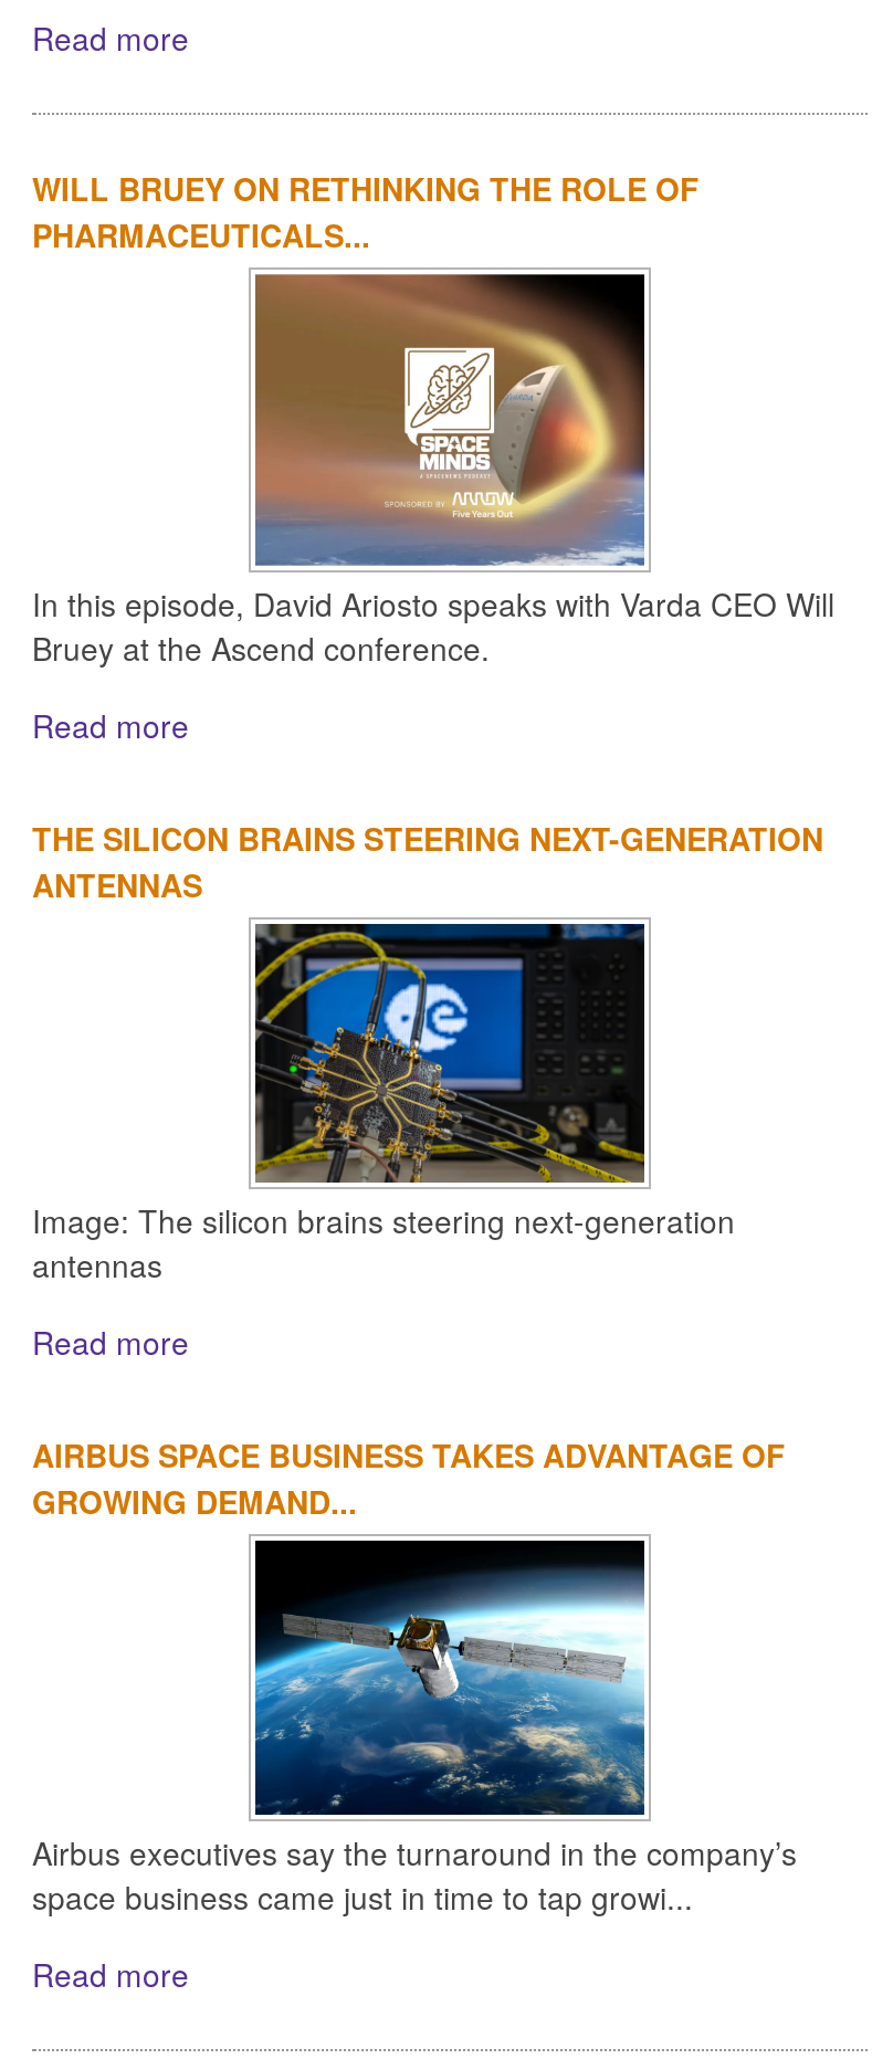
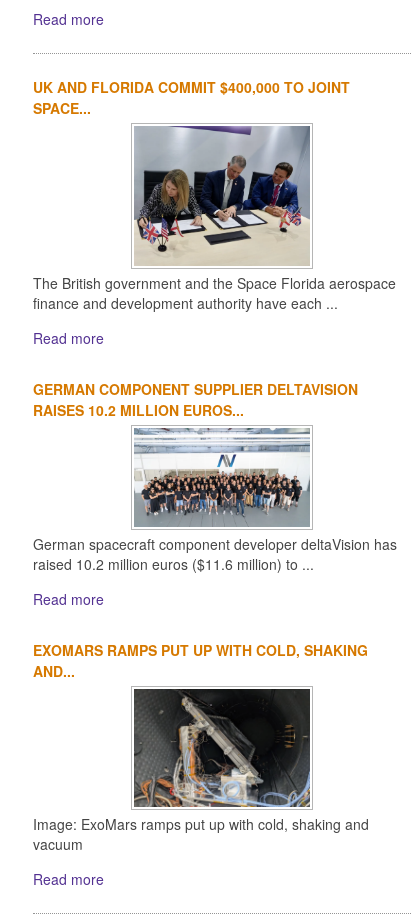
[32,166,700,256] WILL BRUEY ON RETHINKING THE ROLE OF | PHARMACEUTICALS... -> [33,77,350,118] UK AND FLORIDA COMMIT $400,000 TO JOINT | SPACE...
[32,272,834,670] [image] | In this episode, David Ariosto speaks with Varda CEO Will | Bruey at the Ascend conference. -> [33,126,396,313] [image] | The British government and the Space Florida aerospace | finance and development authority have each ...
[32,815,823,906] THE SILICON BRAINS STEERING NEXT-GENERATION | ANTENNAS -> [33,379,358,420] GERMAN COMPONENT SUPPLIER DELTAVISION | RAISES 10.2 MILLION EUROS...
[32,922,735,1287] [image] | Image: The silicon brains steering next-generation | antennas -> [33,428,397,574] [image] | German spacecraft component developer deltaVision has | raised 10.2 million euros ($11.6 million) to ...
[32,1433,786,1523] AIRBUS SPACE BUSINESS TAKES ADVANTAGE OF | GROWING DEMAND... -> [33,640,368,681] EXOMARS RAMPS PUT UP WITH COLD, SHAKING | AND...
[32,1543,797,1920] [image] | Airbus executives say the turnaround in the company’s | space business came just in time to tap growi... -> [33,689,369,854] [image] | Image: ExoMars ramps put up with cold, shaking and | vacuum

